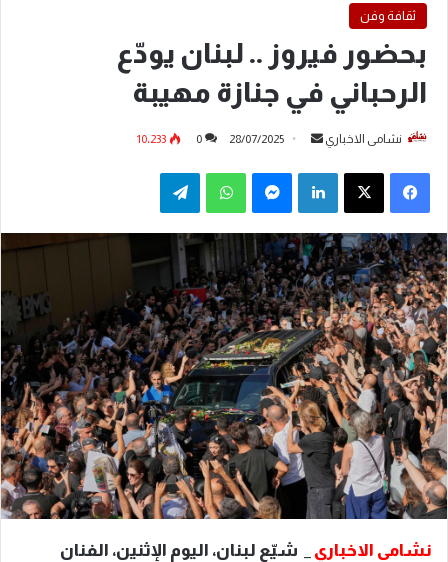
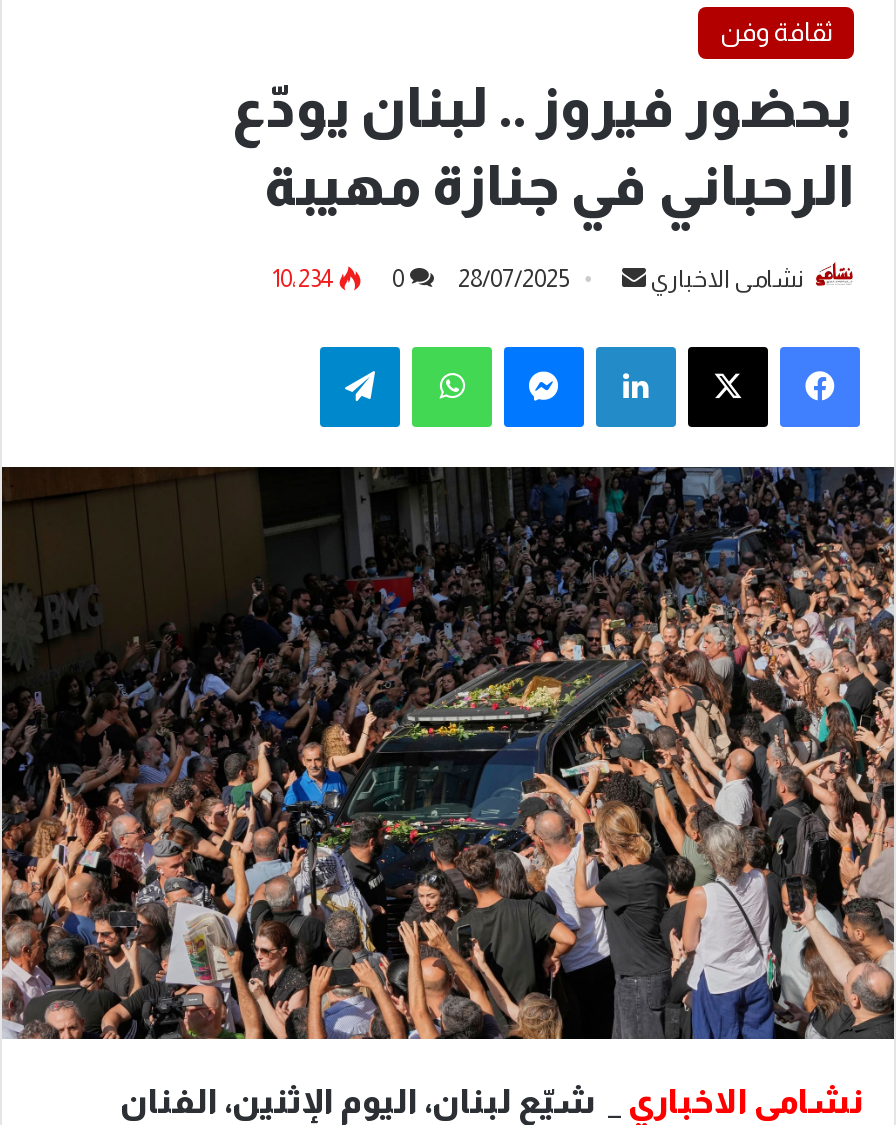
[137,132,166,146] 10٬233 -> [272,265,332,293] 10٬234

